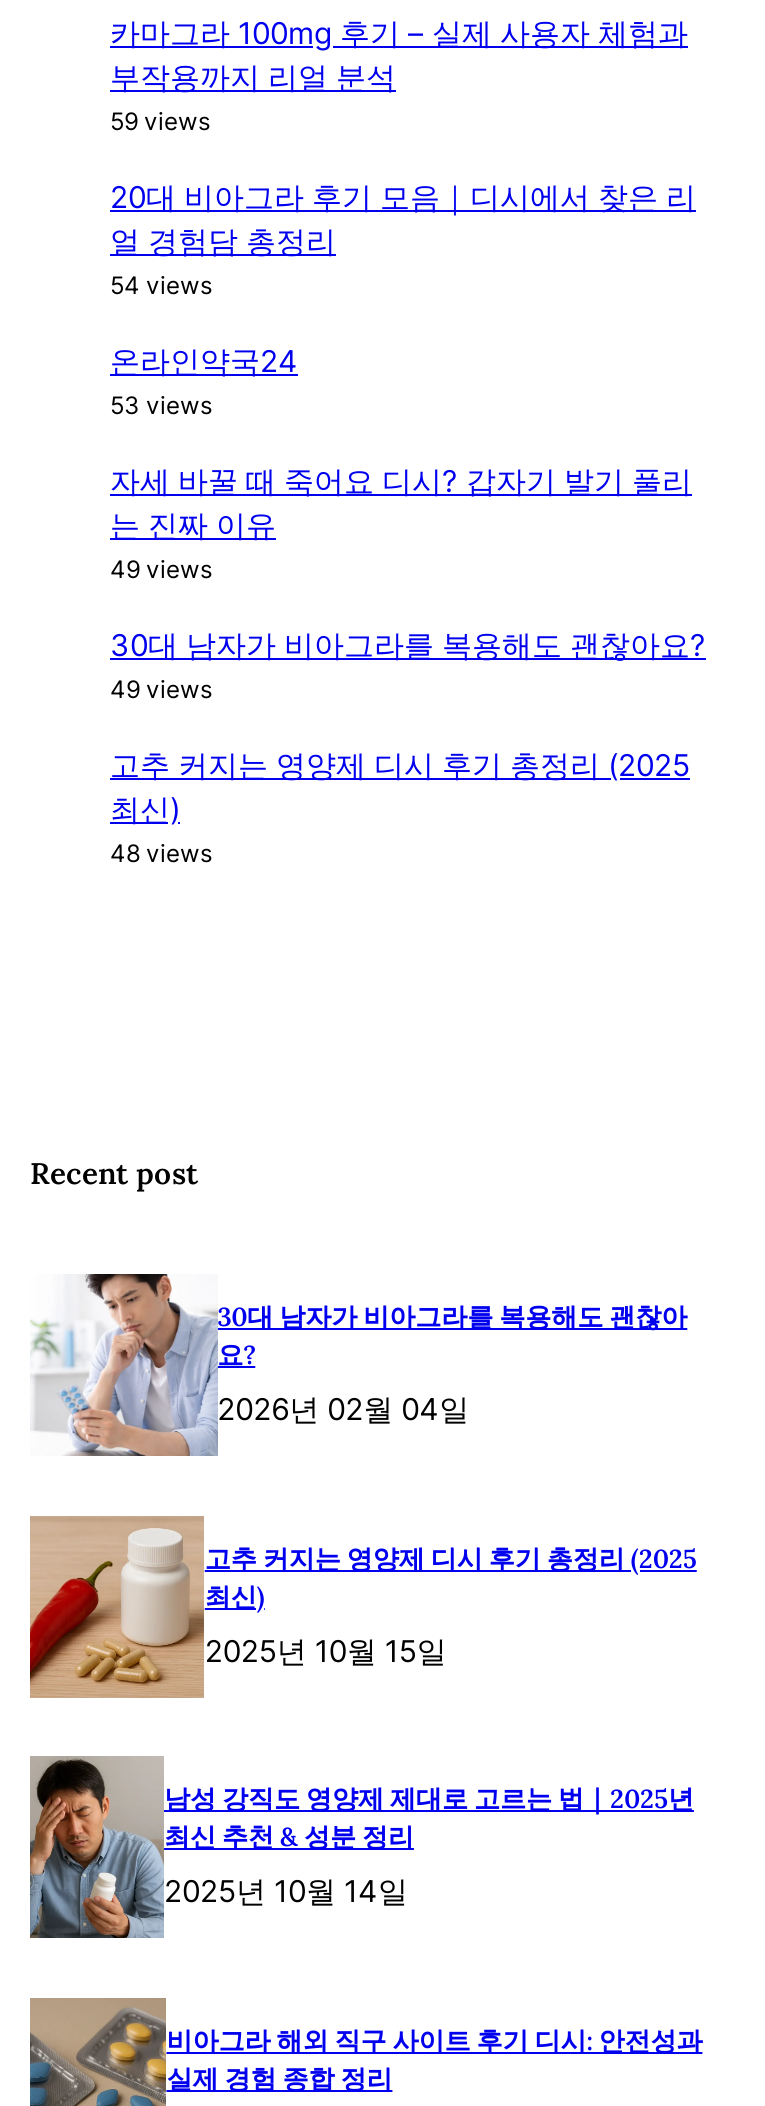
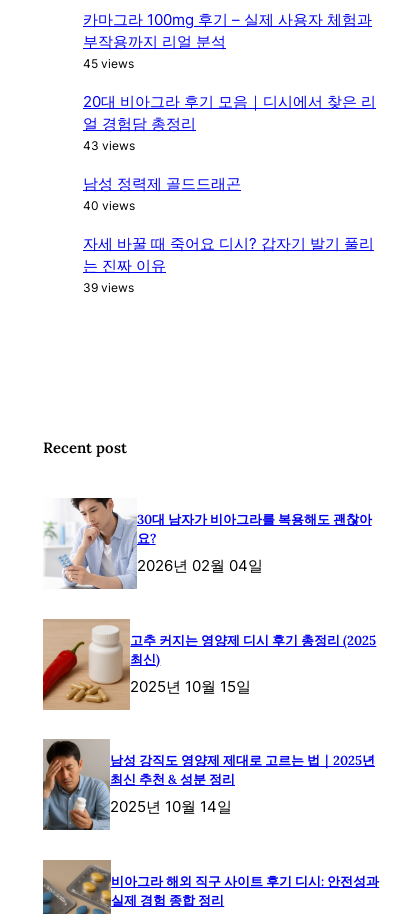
[110,106,210,136] 59 views -> [83,56,134,71] 45 views
[110,270,212,300] 54 views -> [83,138,135,153] 43 views
[110,344,298,420] 온라인약국24 | 53 views -> [83,175,241,213] 남성 정력제 골드드래곤 | 40 views
[110,554,706,868] 49 views | 30대 남자가 비아그라를 복용해도 괜찮아요? | 49 views | 고추 커지는 영양제 디시 후기 총정리 (2025 | 최신) | 48 views -> [83,280,134,295] 39 views

